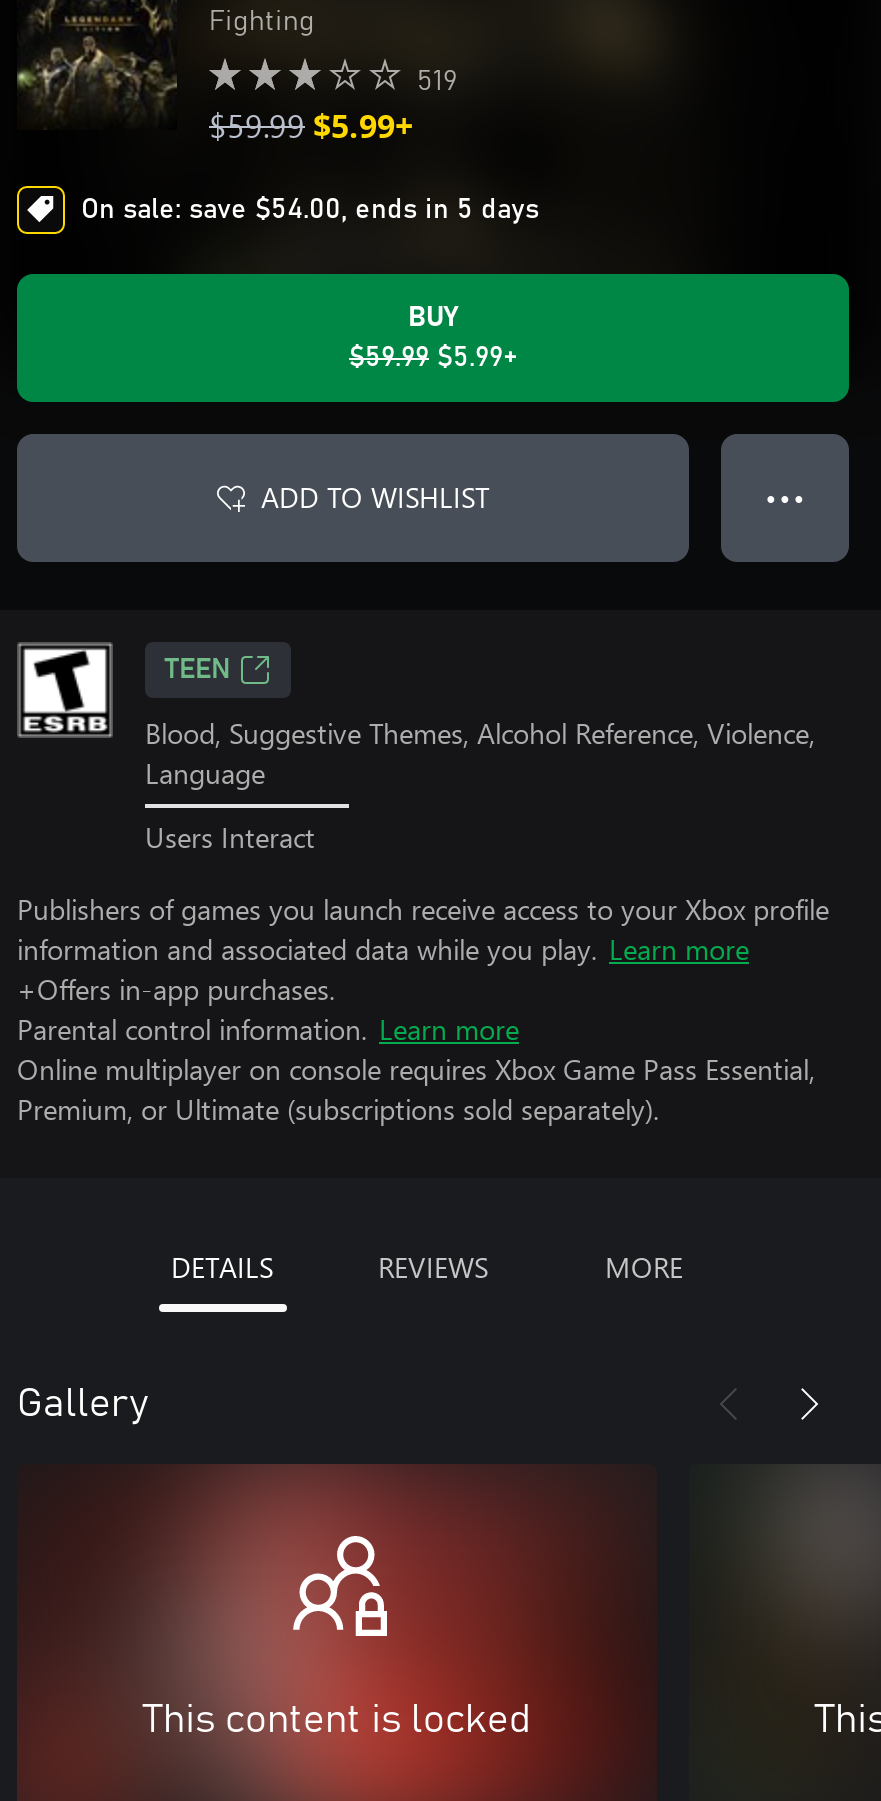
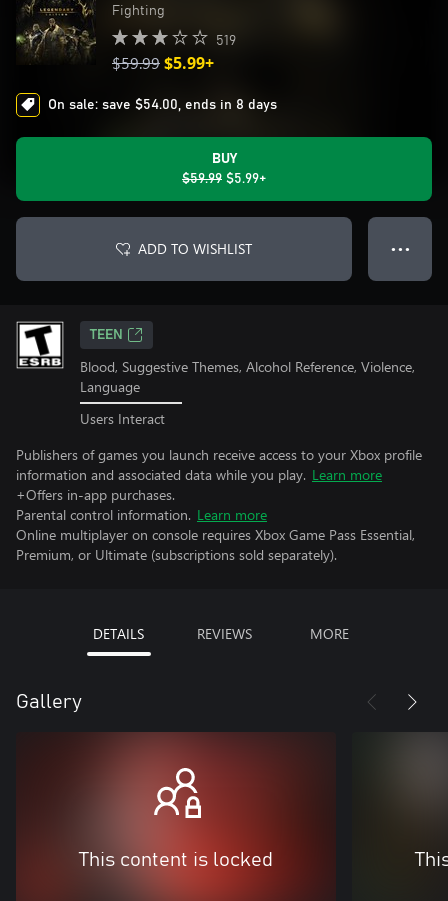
[81,196,539,224] On sale: save $54.00, ends in 5 days -> [48,98,277,112] On sale: save $54.00, ends in 8 days

